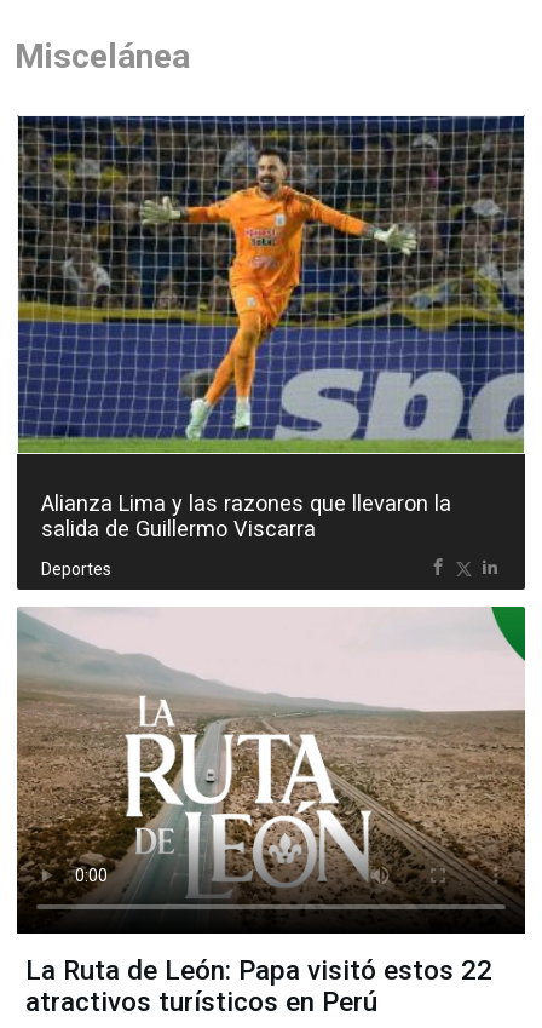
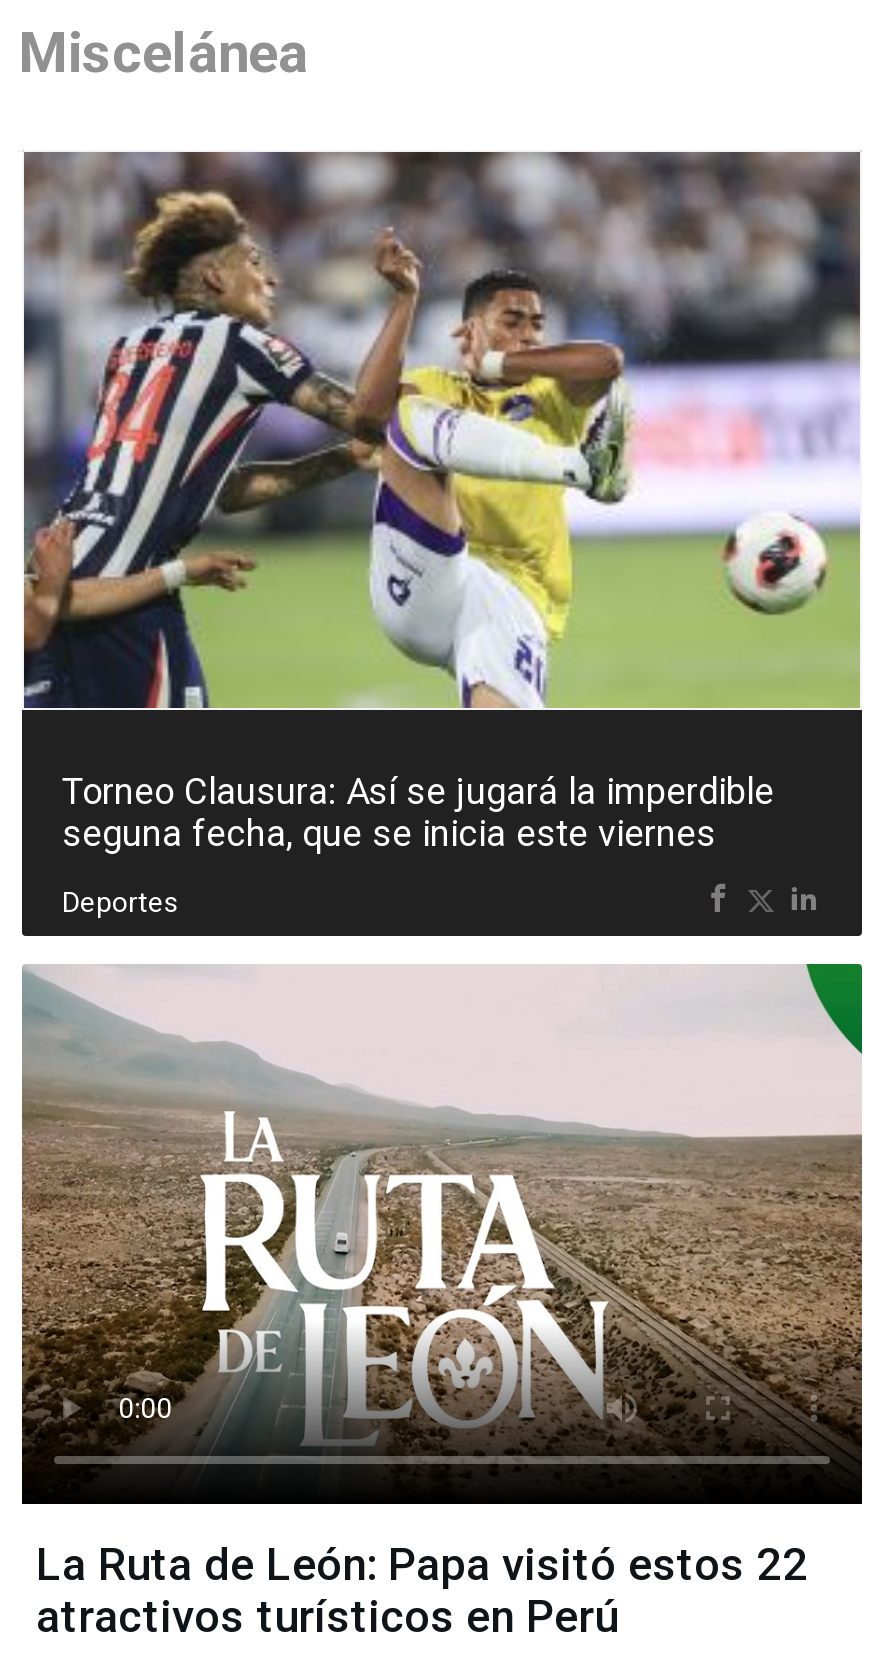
[17,115,525,541] [image] | Alianza Lima y las razones que llevaron la | salida de Guillermo Viscarra -> [22,151,862,855] [image] | Torneo Clausura: Así se jugará la imperdible | seguna fecha, que se inicia este viernes

